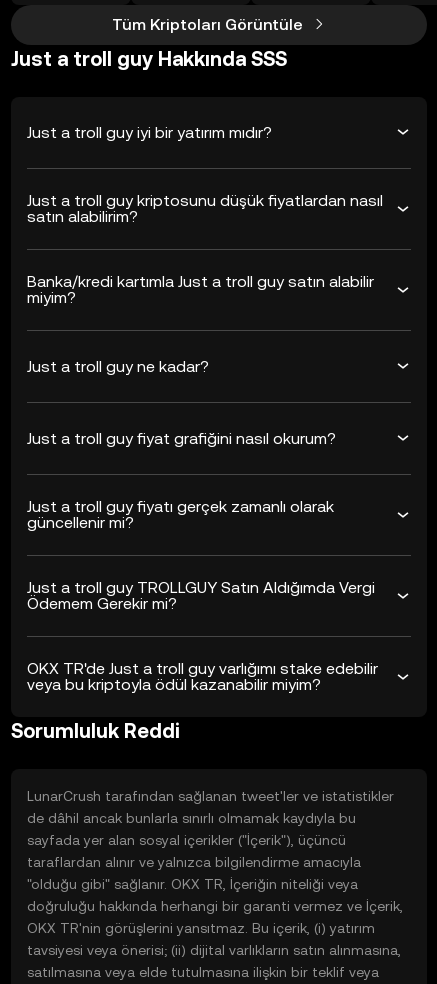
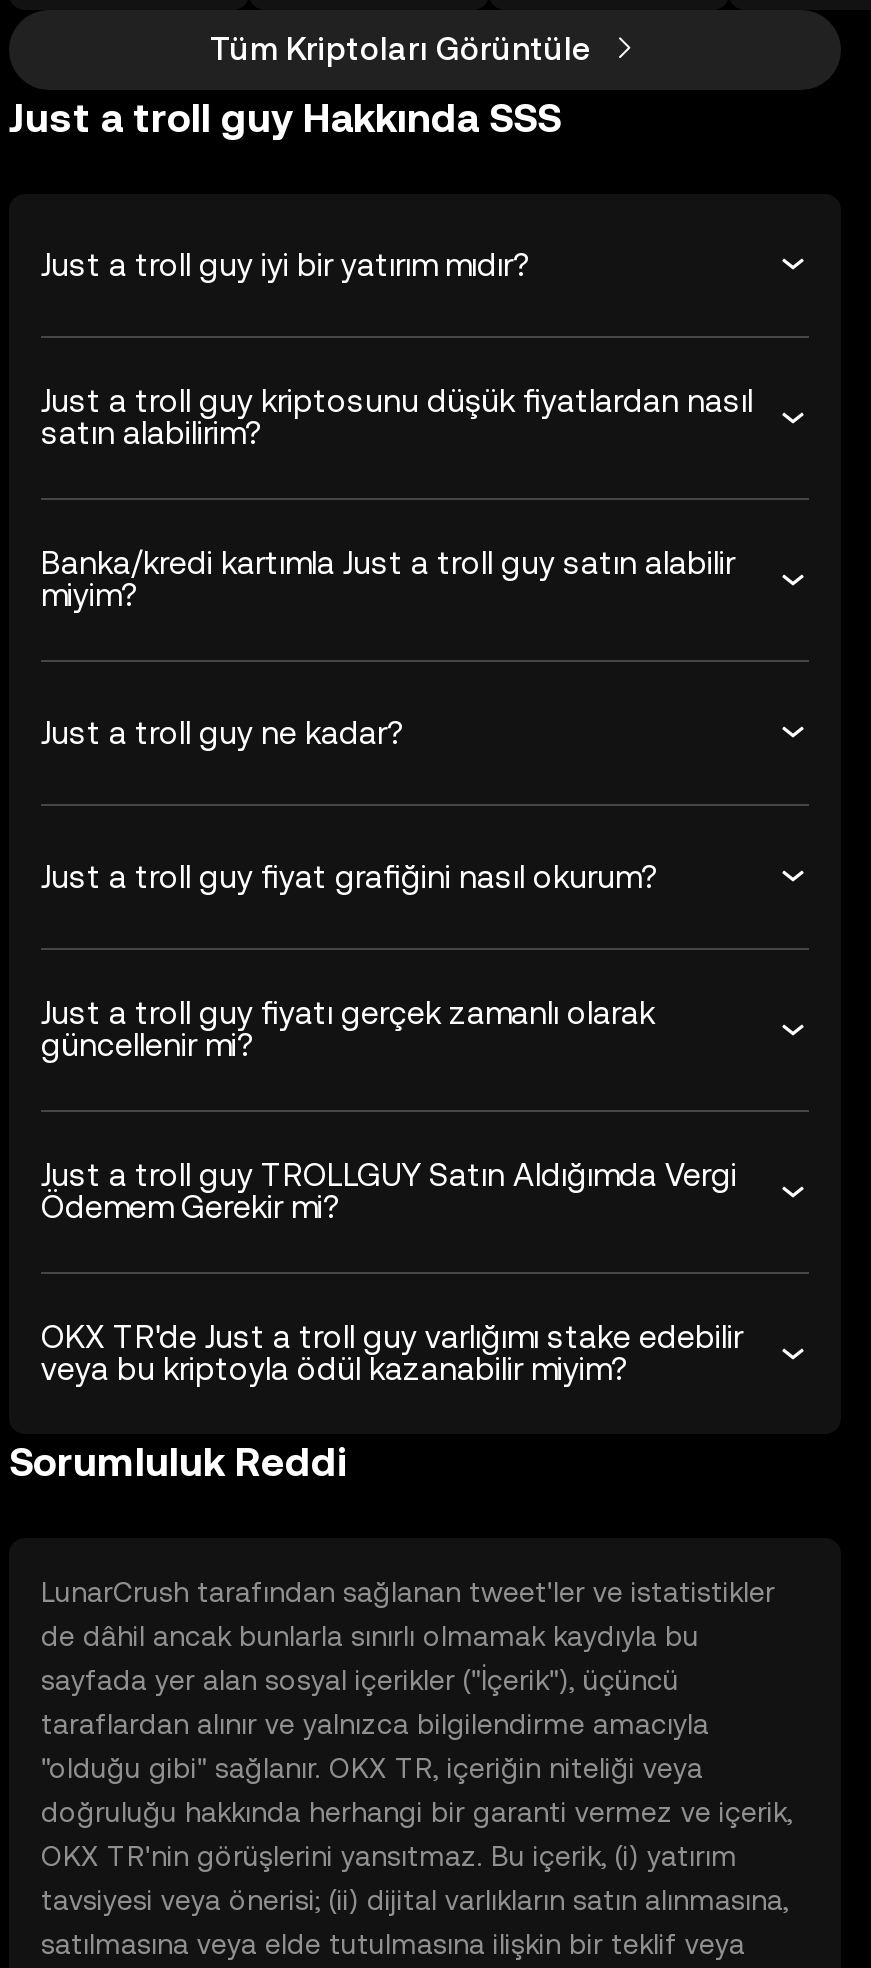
[27,876,358,892] "olduğu gibi" sağlanır. OKX TR, İçeriğin niteliği veya -> [41,1752,703,1784] "olduğu gibi" sağlanır. OKX TR, içeriğin niteliği veya
[27,898,403,914] doğruluğu hakkında herhangi bir garanti vermez ve İçerik, -> [41,1796,793,1828] doğruluğu hakkında herhangi bir garanti vermez ve içerik,

